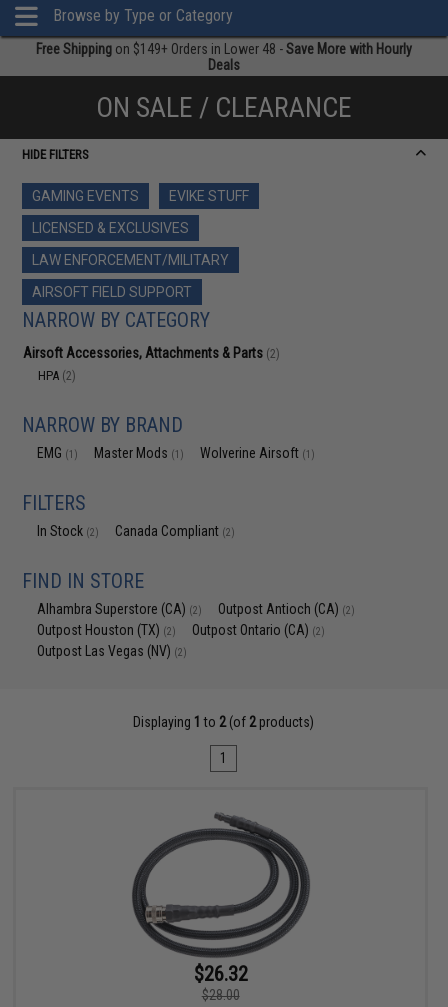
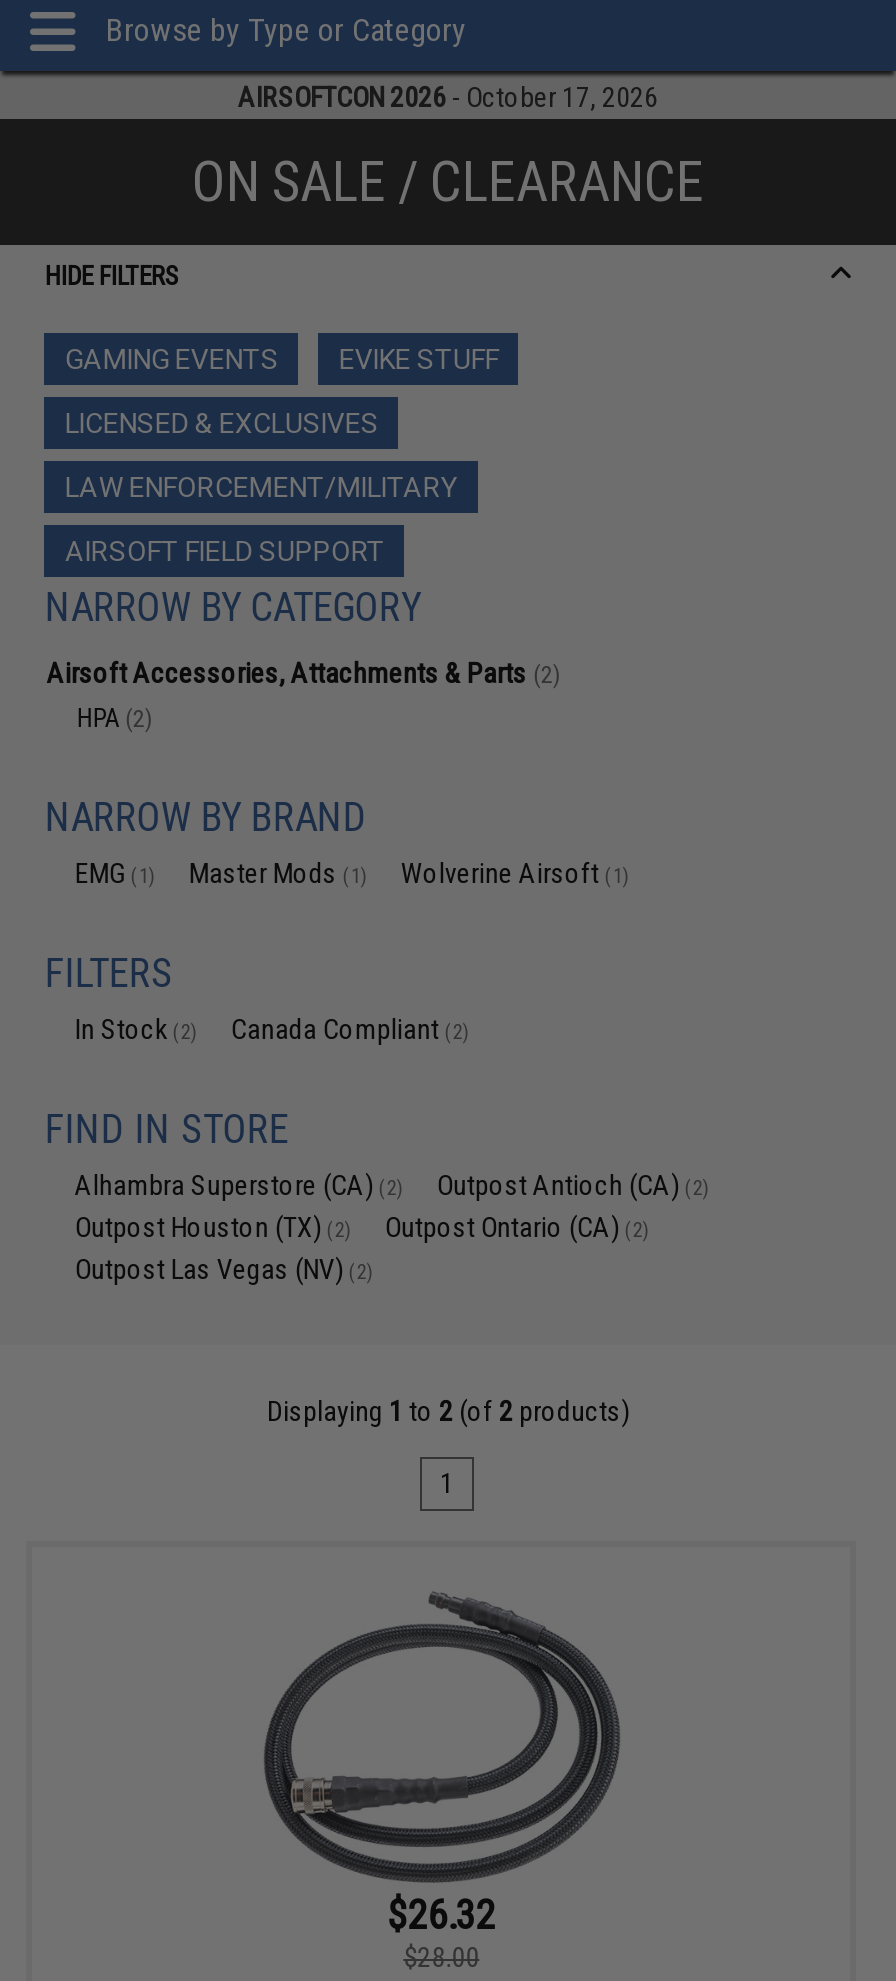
[36,41,412,73] Free Shipping on $149+ Orders in Lower 48 - Save More with Hourly | Deals -> [238,81,658,113] AIRSOFTCON 2026 - October 17, 2026

